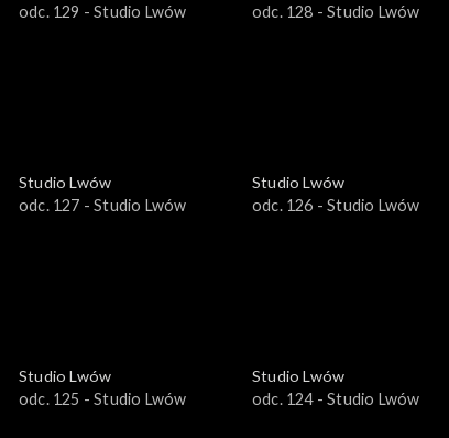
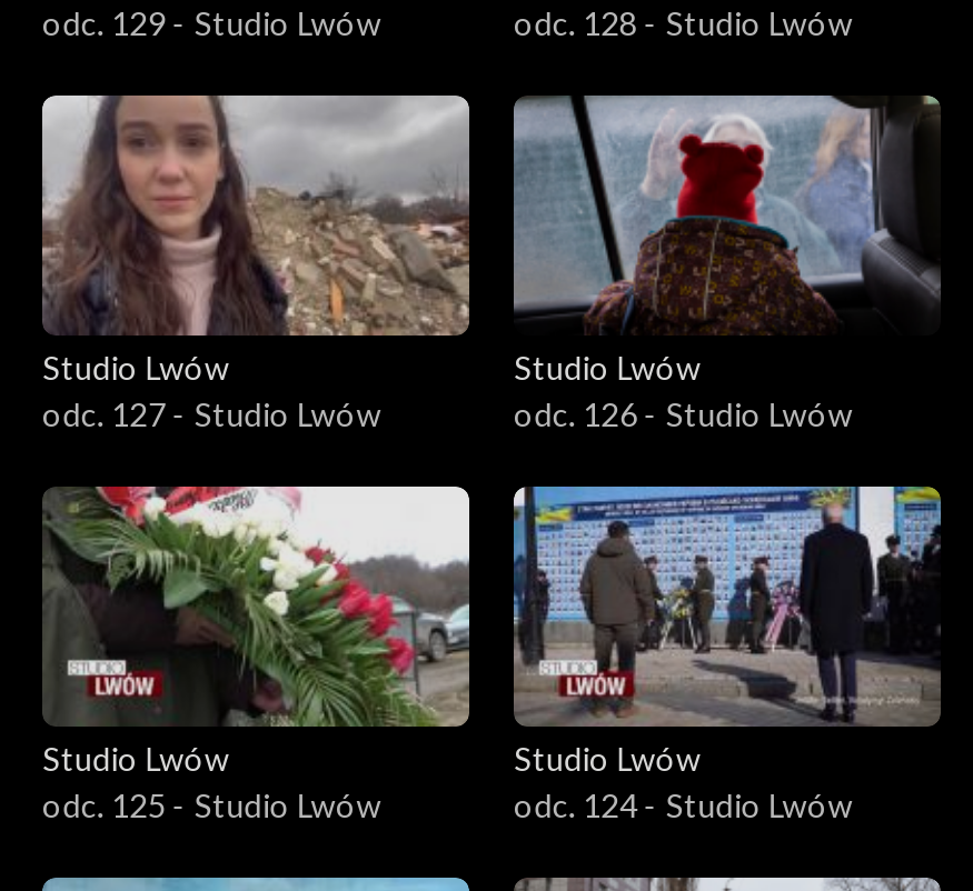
none -> [40,93,471,338] [image]
none -> [512,93,941,336] [image]
none -> [42,484,471,729] [image]
none -> [512,484,943,729] [image]

